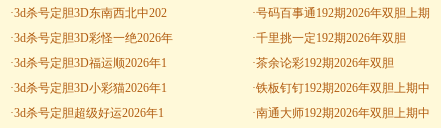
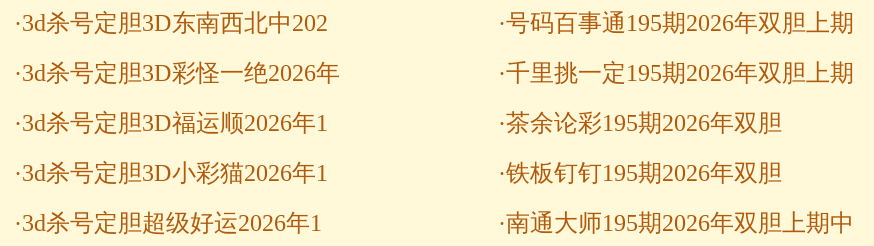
[251,6,429,20] ·号码百事通192期2026年双胆上期 -> [498,9,854,37] ·号码百事通195期2026年双胆上期
[251,31,405,45] ·千里挑一定192期2026年双胆 -> [498,59,854,87] ·千里挑一定195期2026年双胆上期
[251,56,393,70] ·茶余论彩192期2026年双胆 -> [498,109,782,137] ·茶余论彩195期2026年双胆
[251,81,429,95] ·铁板钉钉192期2026年双胆上期中 -> [498,159,782,187] ·铁板钉钉195期2026年双胆
[251,106,429,120] ·南通大师192期2026年双胆上期中 -> [498,209,854,237] ·南通大师195期2026年双胆上期中

